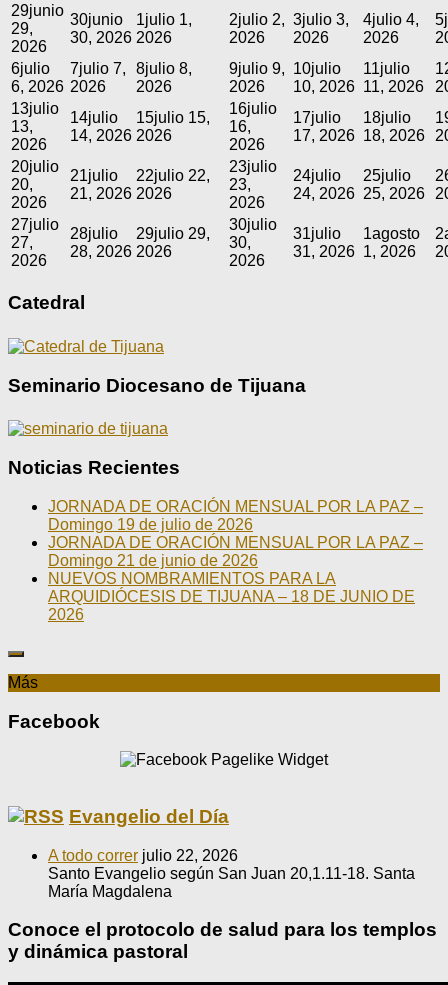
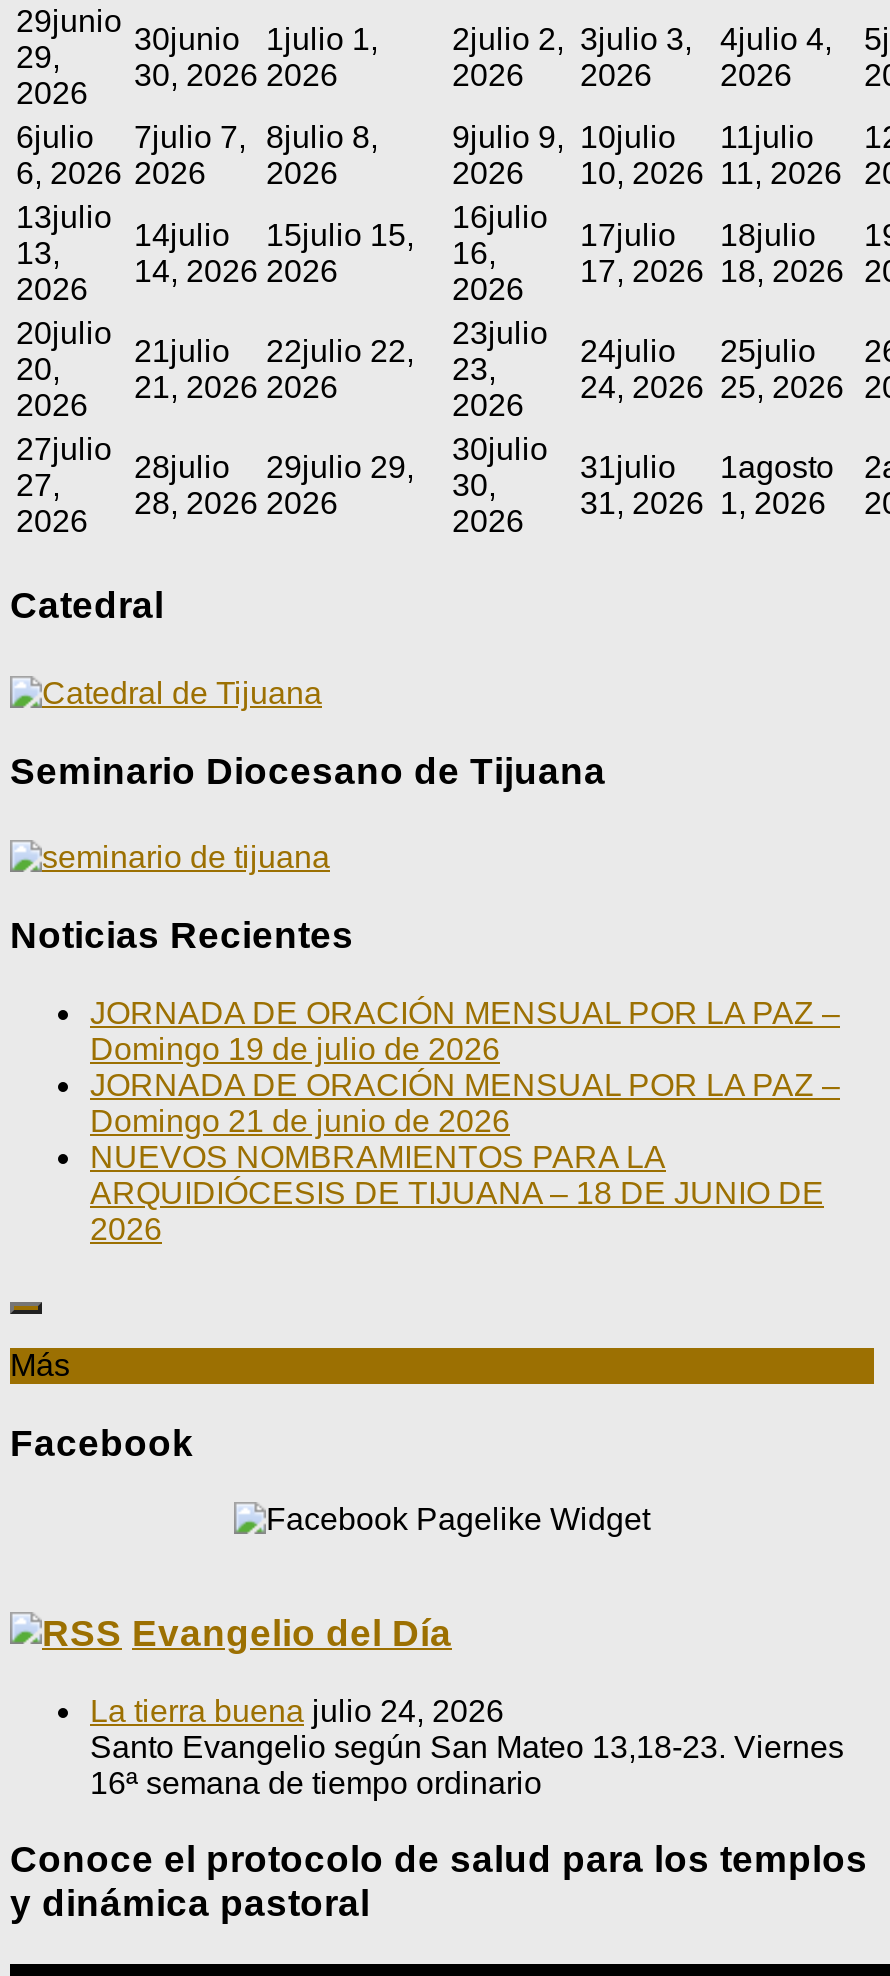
[48,847,415,900] A todo correr julio 22, 2026 | Santo Evangelio según San Juan 20,1.11-18. Santa | María Magdalena -> [90,1693,844,1799] La tierra buena julio 24, 2026 | Santo Evangelio según San Mateo 13,18-23. Viernes | 16ª semana de tiempo ordinario

